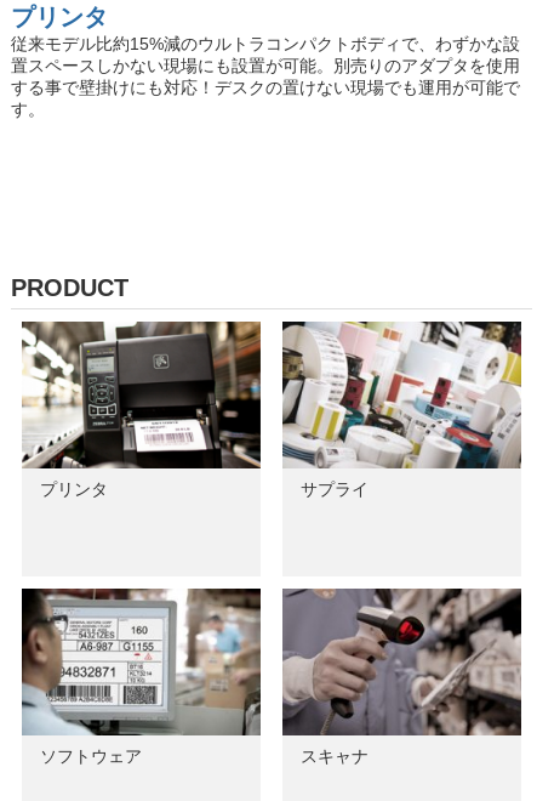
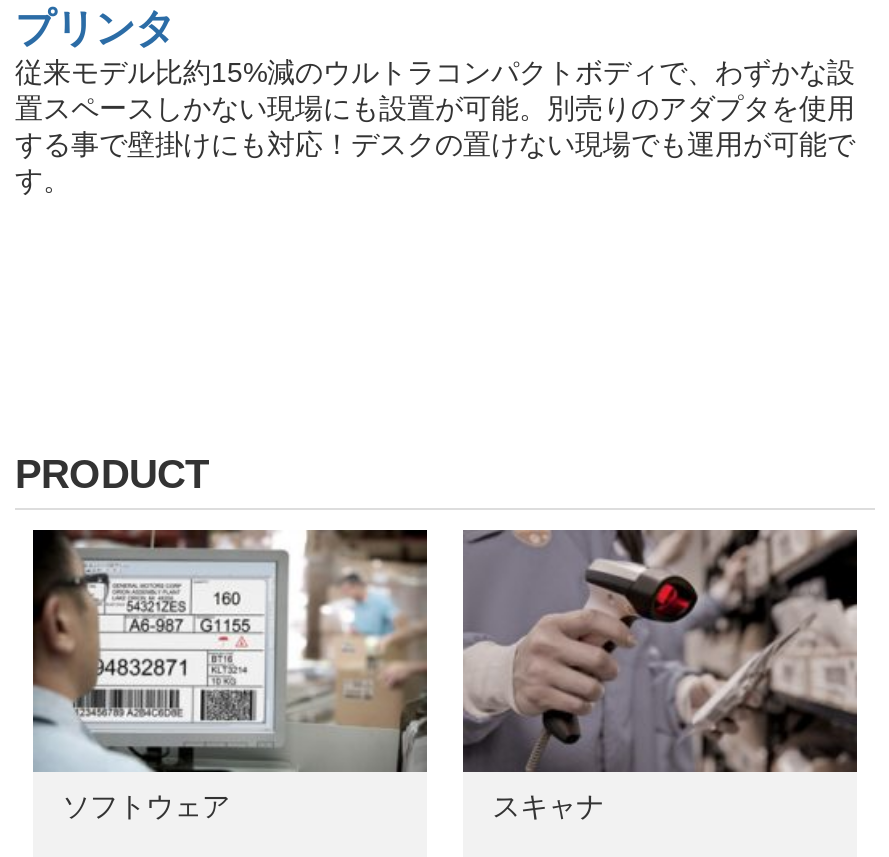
[21,320,368,499] [image] | プリンタ | サプライ -> none
[282,320,522,470] [image] -> none

